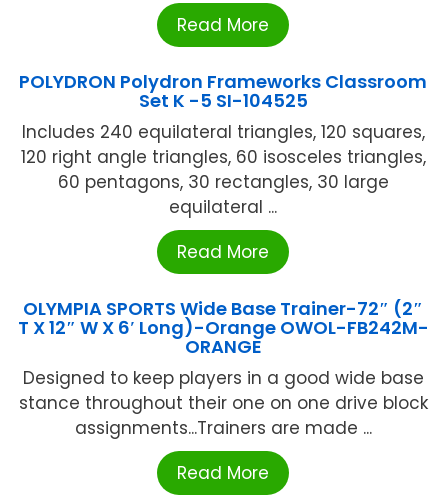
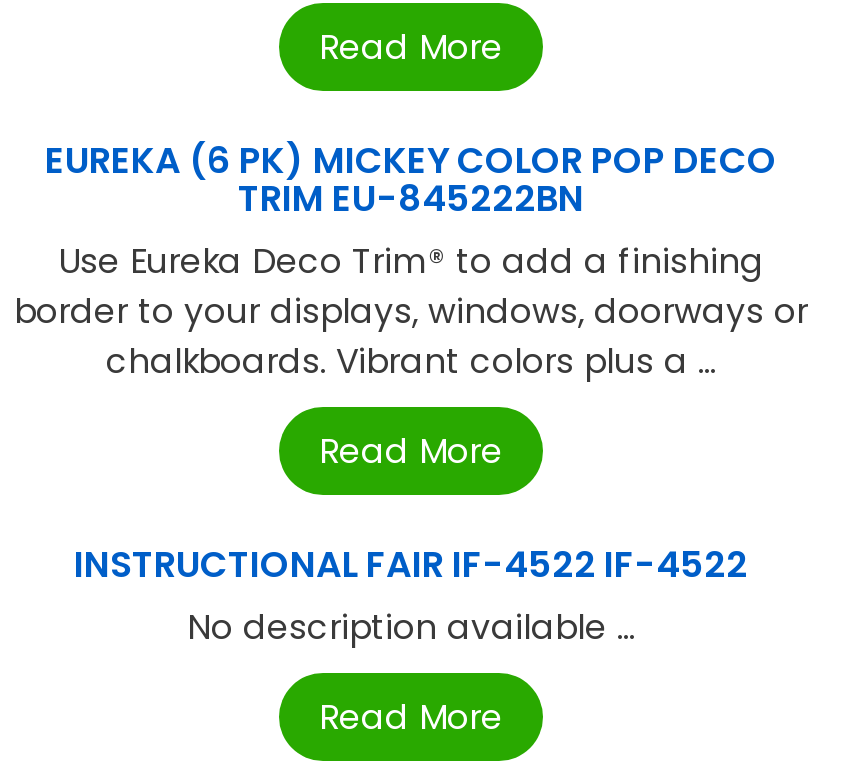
[19,69,427,219] POLYDRON Polydron Frameworks Classroom | Set K -5 SI-104525 | Includes 240 equilateral triangles, 120 squares, | 120 right angle triangles, 60 isosceles triangles, | 60 pentagons, 30 rectangles, 30 large | equilateral ... -> [14,136,808,386] EUREKA (6 PK) MICKEY COLOR POP DECO | TRIM EU-845222BN | Use Eureka Deco Trim® to add a finishing | border to your displays, windows, doorways or | chalkboards. Vibrant colors plus a ...
[17,296,428,440] OLYMPIA SPORTS Wide Base Trainer-72″ (2″ | T X 12″ W X 6′ Long)-Orange OWOL-FB242M- | ORANGE | Designed to keep players in a good wide base | stance throughout their one on one drive block | assignments...Trainers are made ... -> [74,540,748,652] INSTRUCTIONAL FAIR IF-4522 IF-4522 | No description available ...

